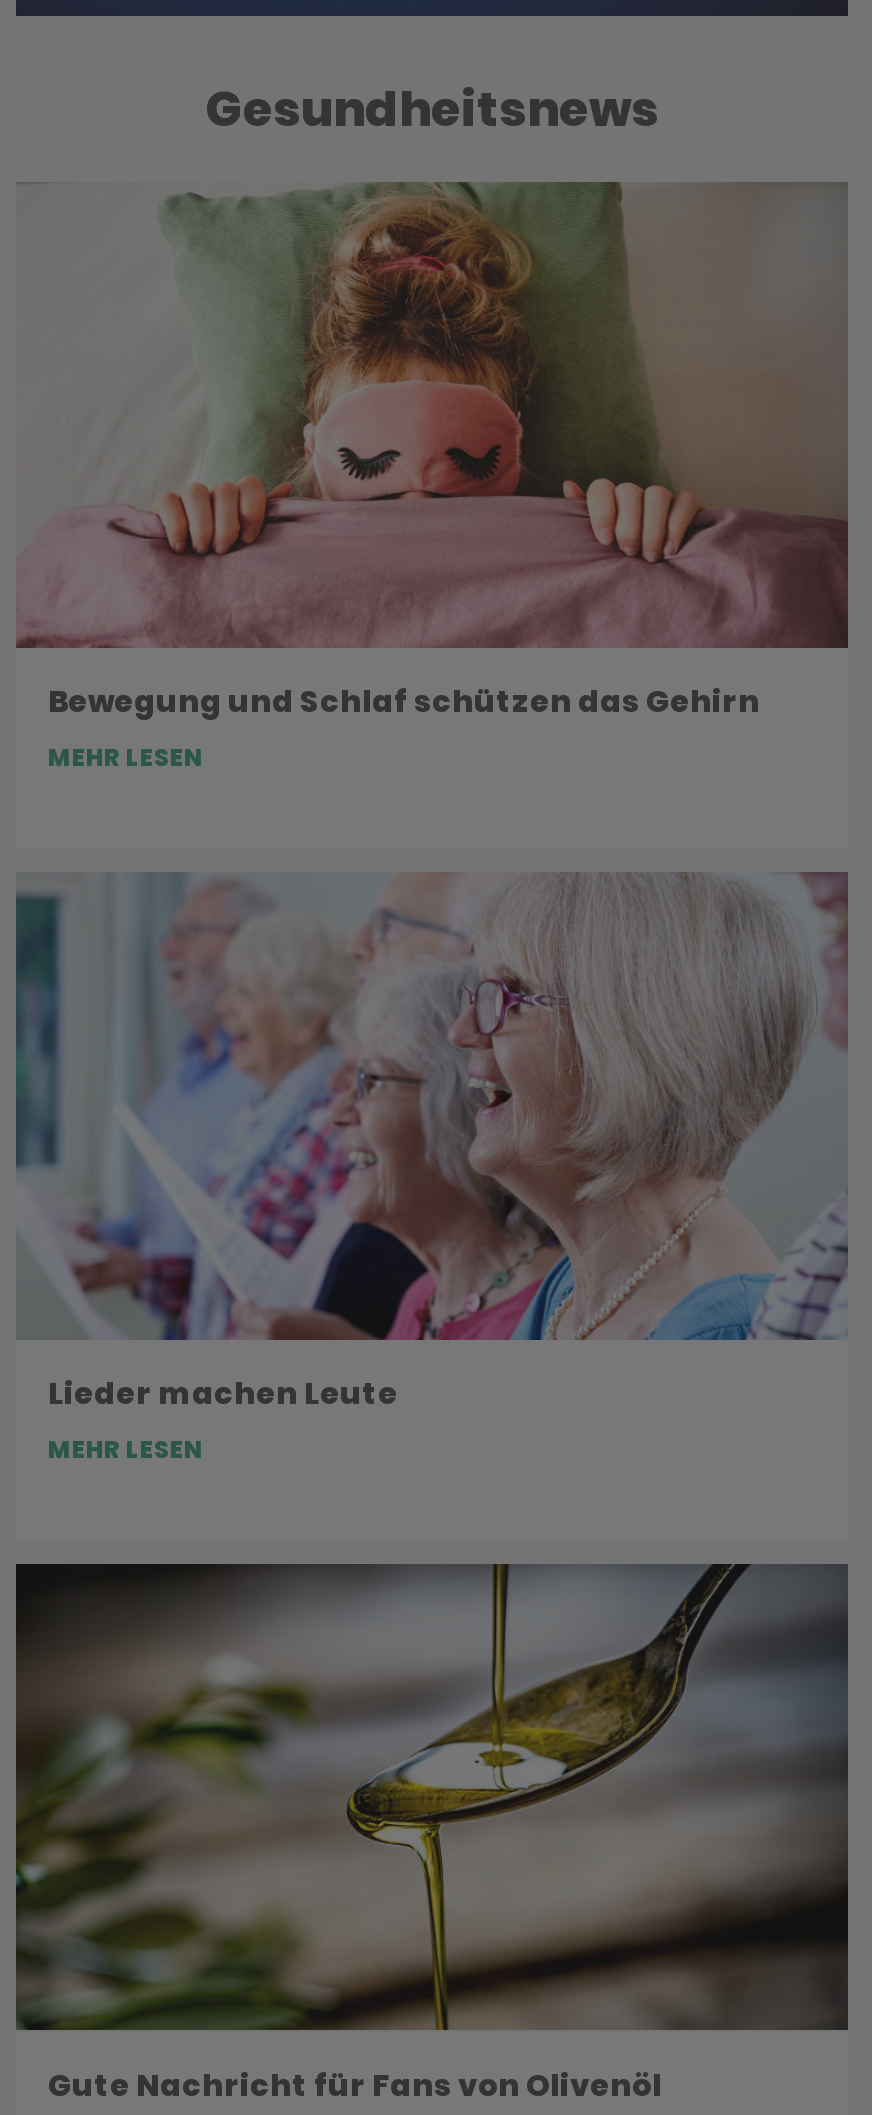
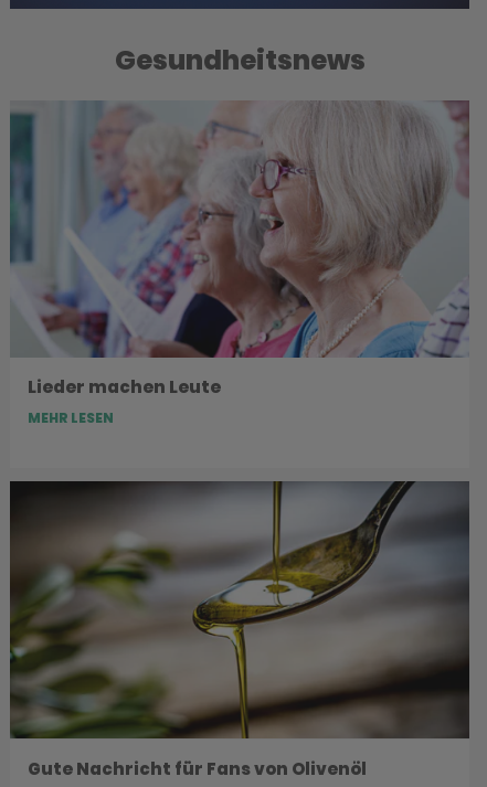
[16,180,850,775] [image] | Bewegung und Schlaf schützen das Gehirn | MEHR LESEN -> none

